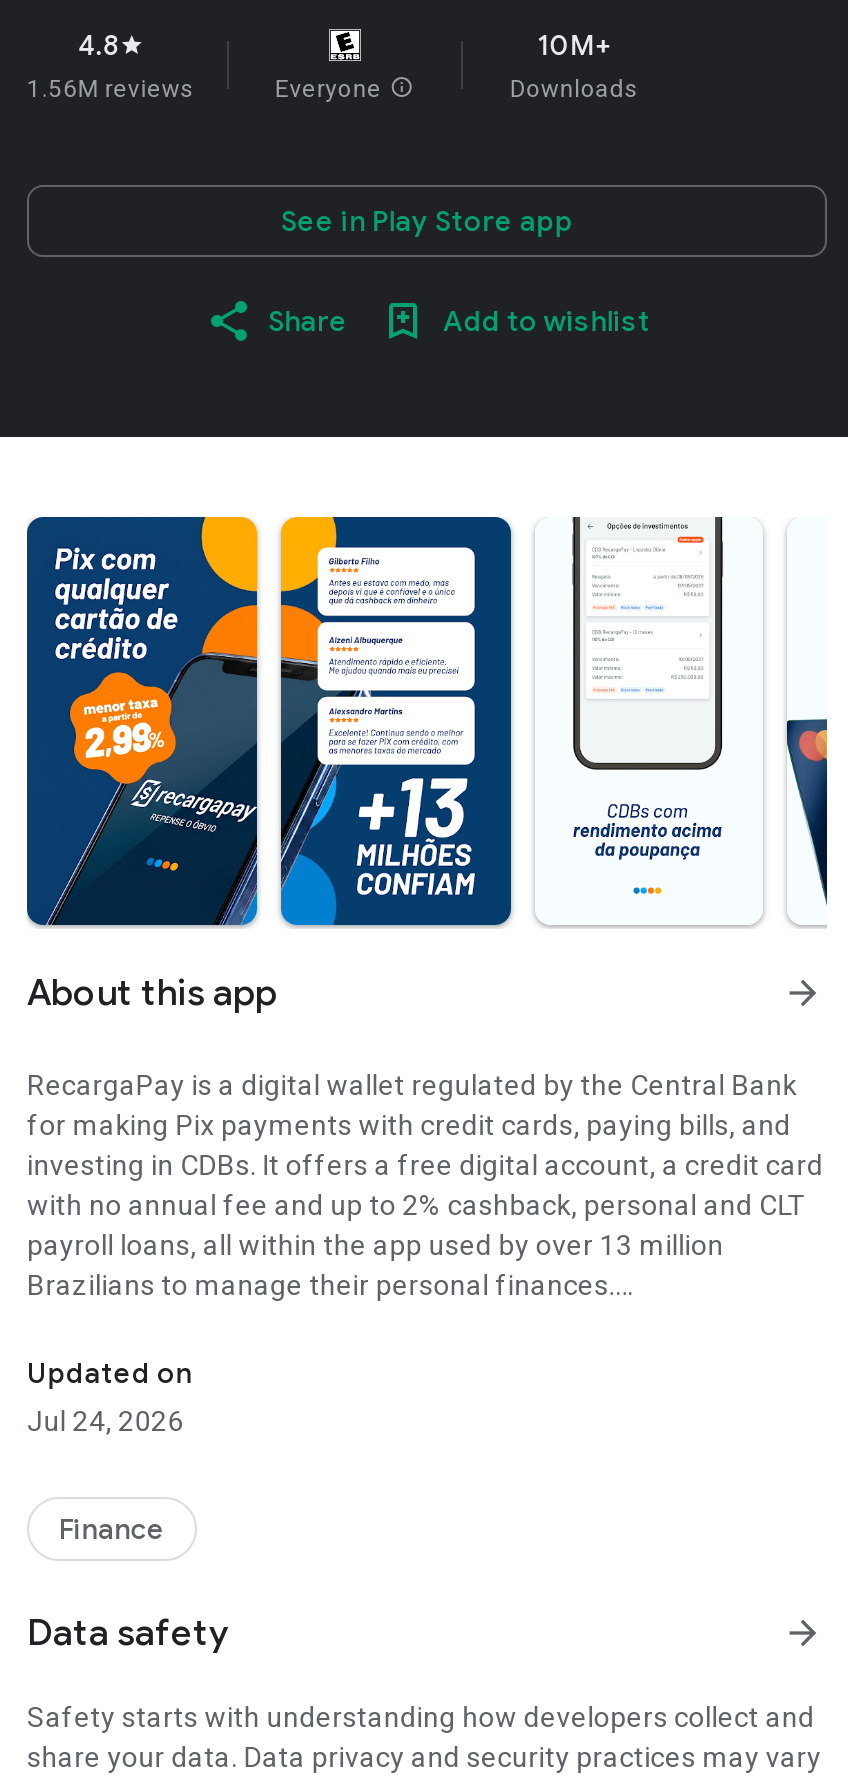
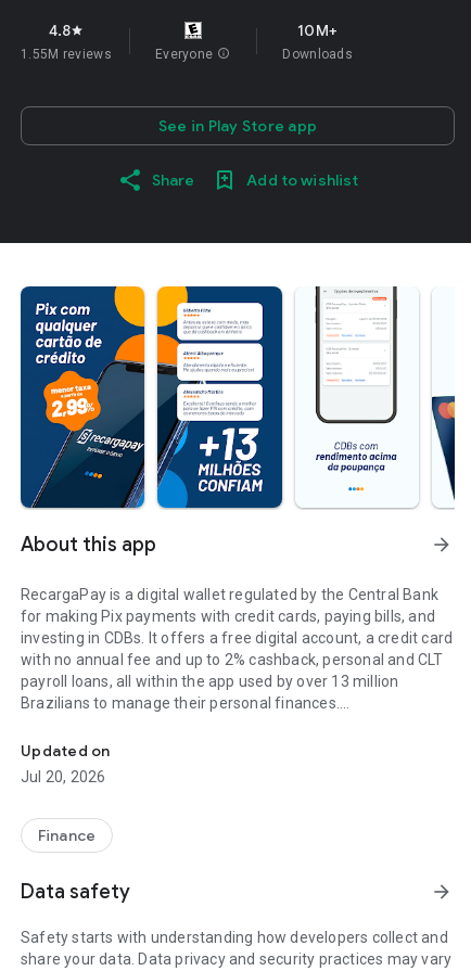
[27,75,195,103] 1.56M reviews -> [21,47,112,62] 1.55M reviews
[27,1405,184,1437] Jul 24, 2026 -> [21,768,106,785] Jul 20, 2026

